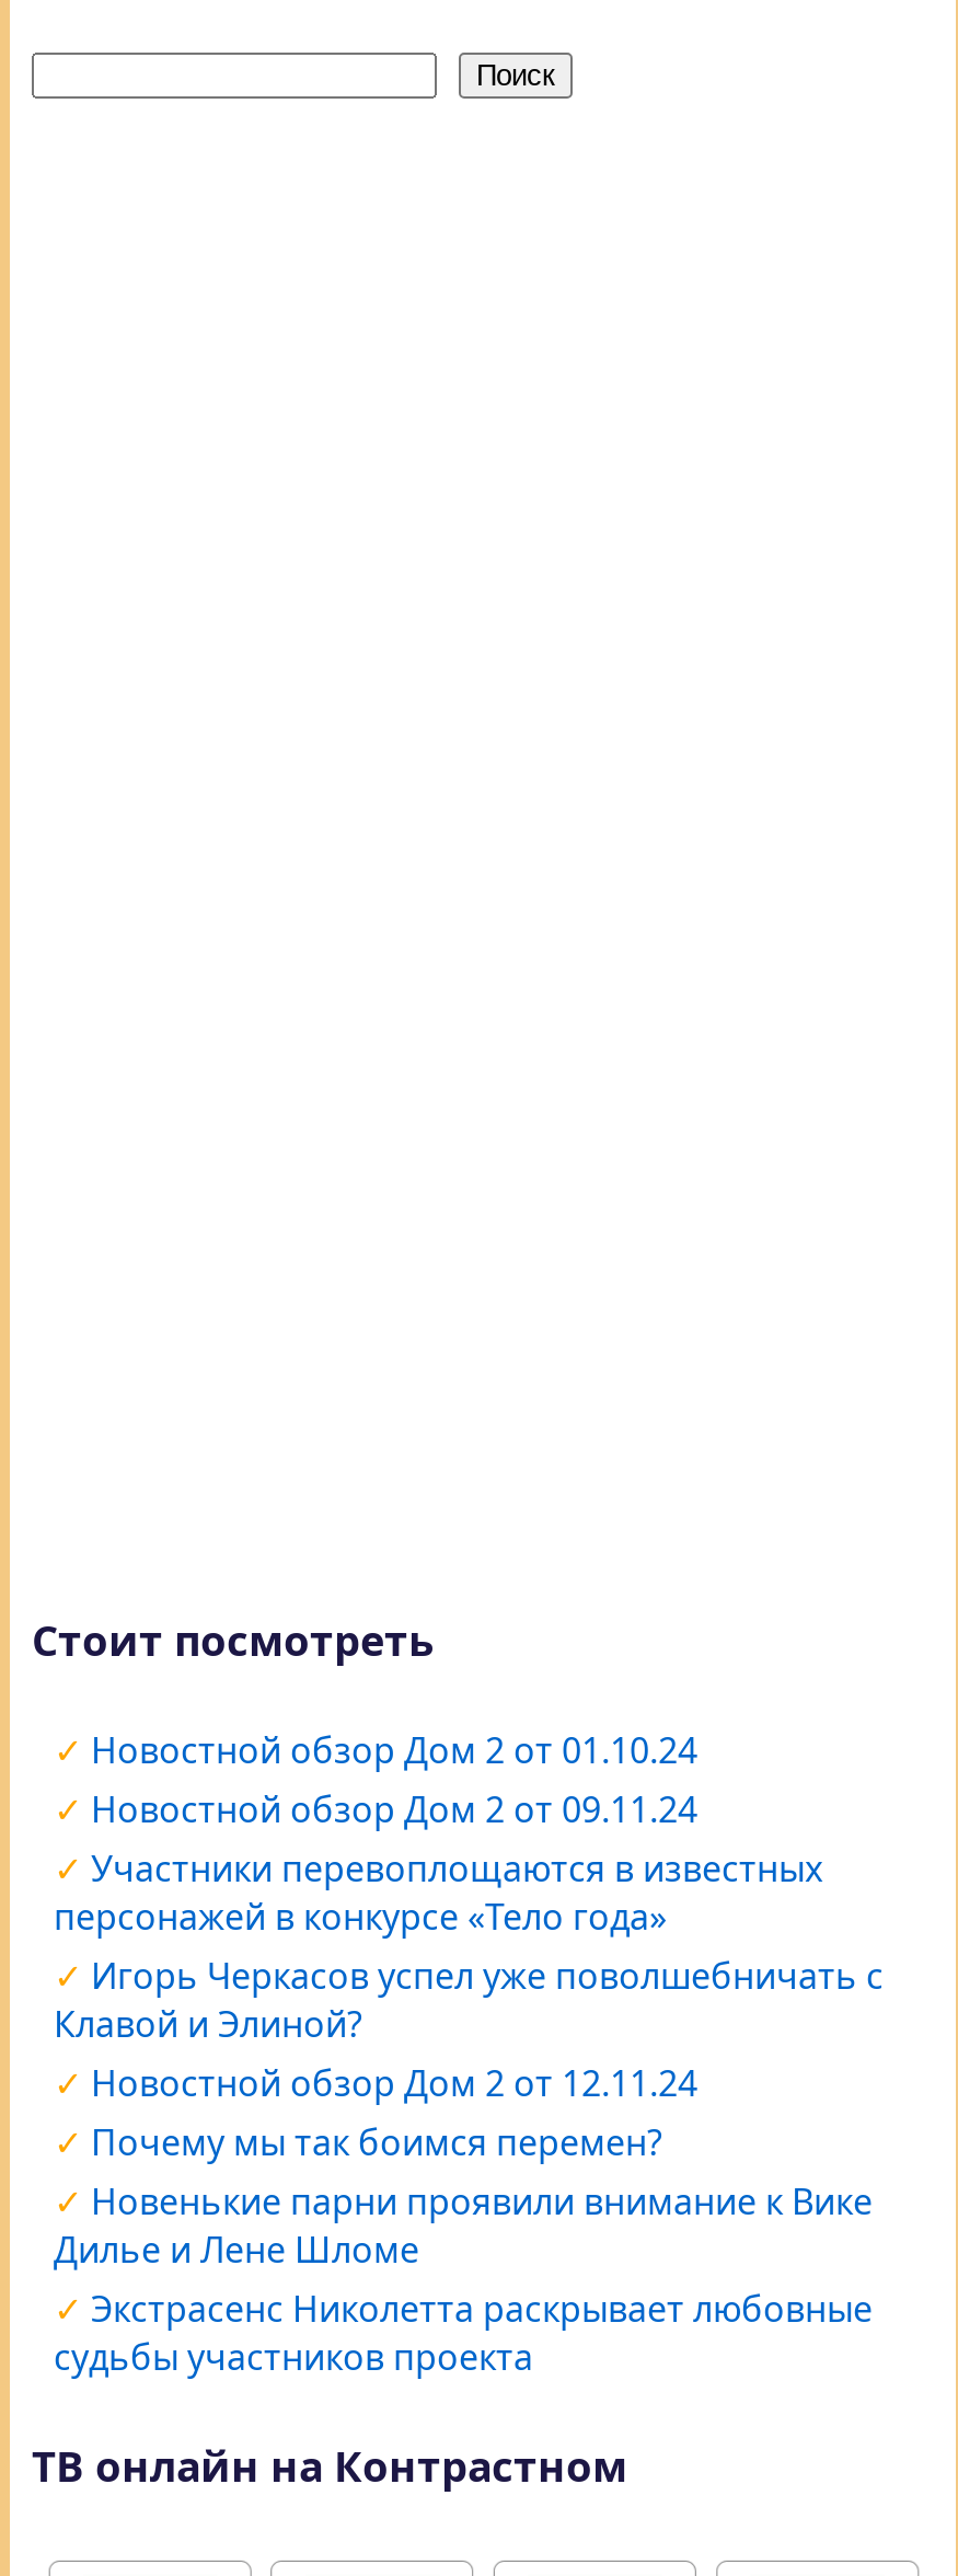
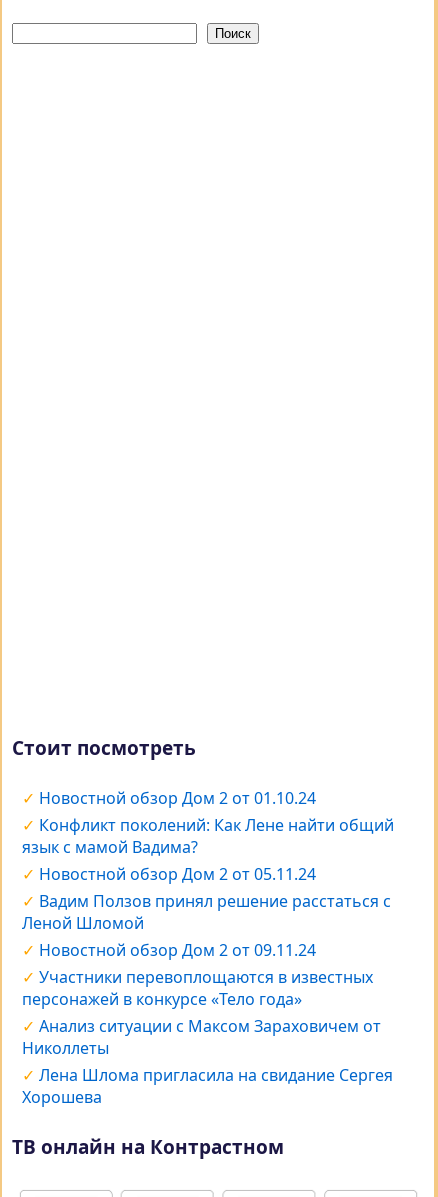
none -> [22,814,394,934] Конфликт поколений: Как Лене найти общий | язык с мамой Вадима? | Новостной обзор Дом 2 от 05.11.24 | Вадим Ползов принял решение расстаться с | Леной Шломой
moved [54,1785,822,1941] -> [22,939,373,1010]: Новостной обзор Дом 2 от 09.11.24 | Участники перевоплощаются в известных | персонажей в конкурсе «Тело года»
[54,1952,884,2381] Игорь Черкасов успел уже поволшебничать с | Клавой и Элиной? | Новостной обзор Дом 2 от 12.11.24 | Почему мы так боимся перемен? | Новенькие парни проявили внимание к Вике | Дилье и Лене Шломе | Экстрасенс Николетта раскрывает любовные | судьбы участников проекта -> [22,1015,393,1108] Анализ ситуации с Максом Зараховичем от | Николлеты | Лена Шлома пригласила на свидание Сергея | Хорошева

